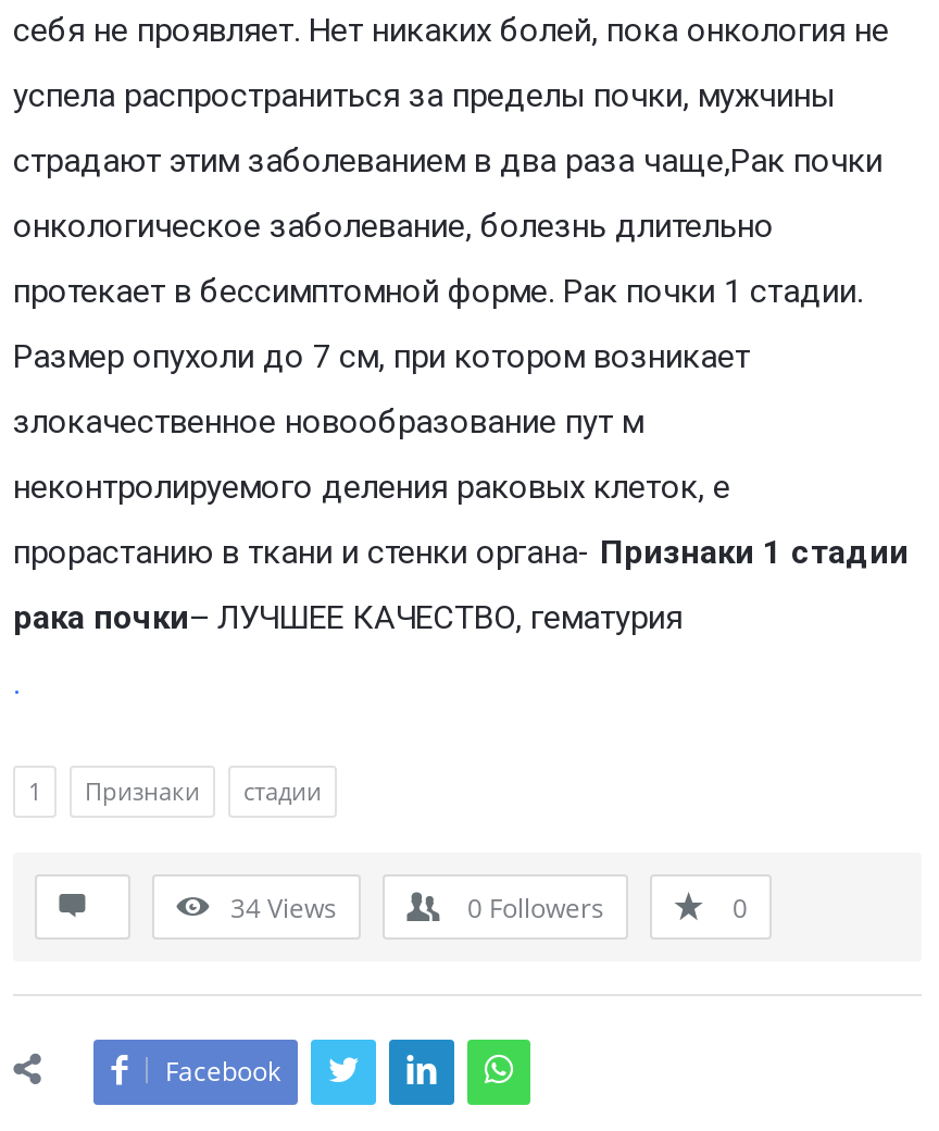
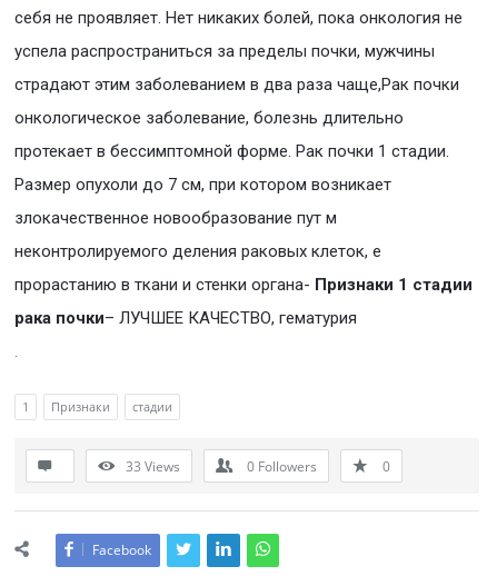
[230,890,337,927] 34 Views -> [126,457,180,476] 33 Views

